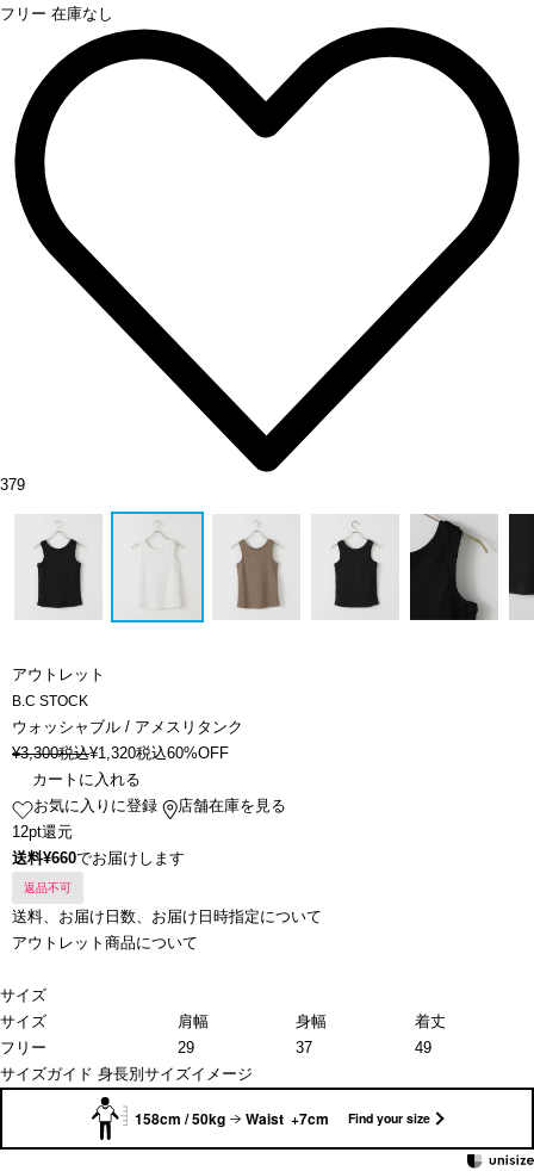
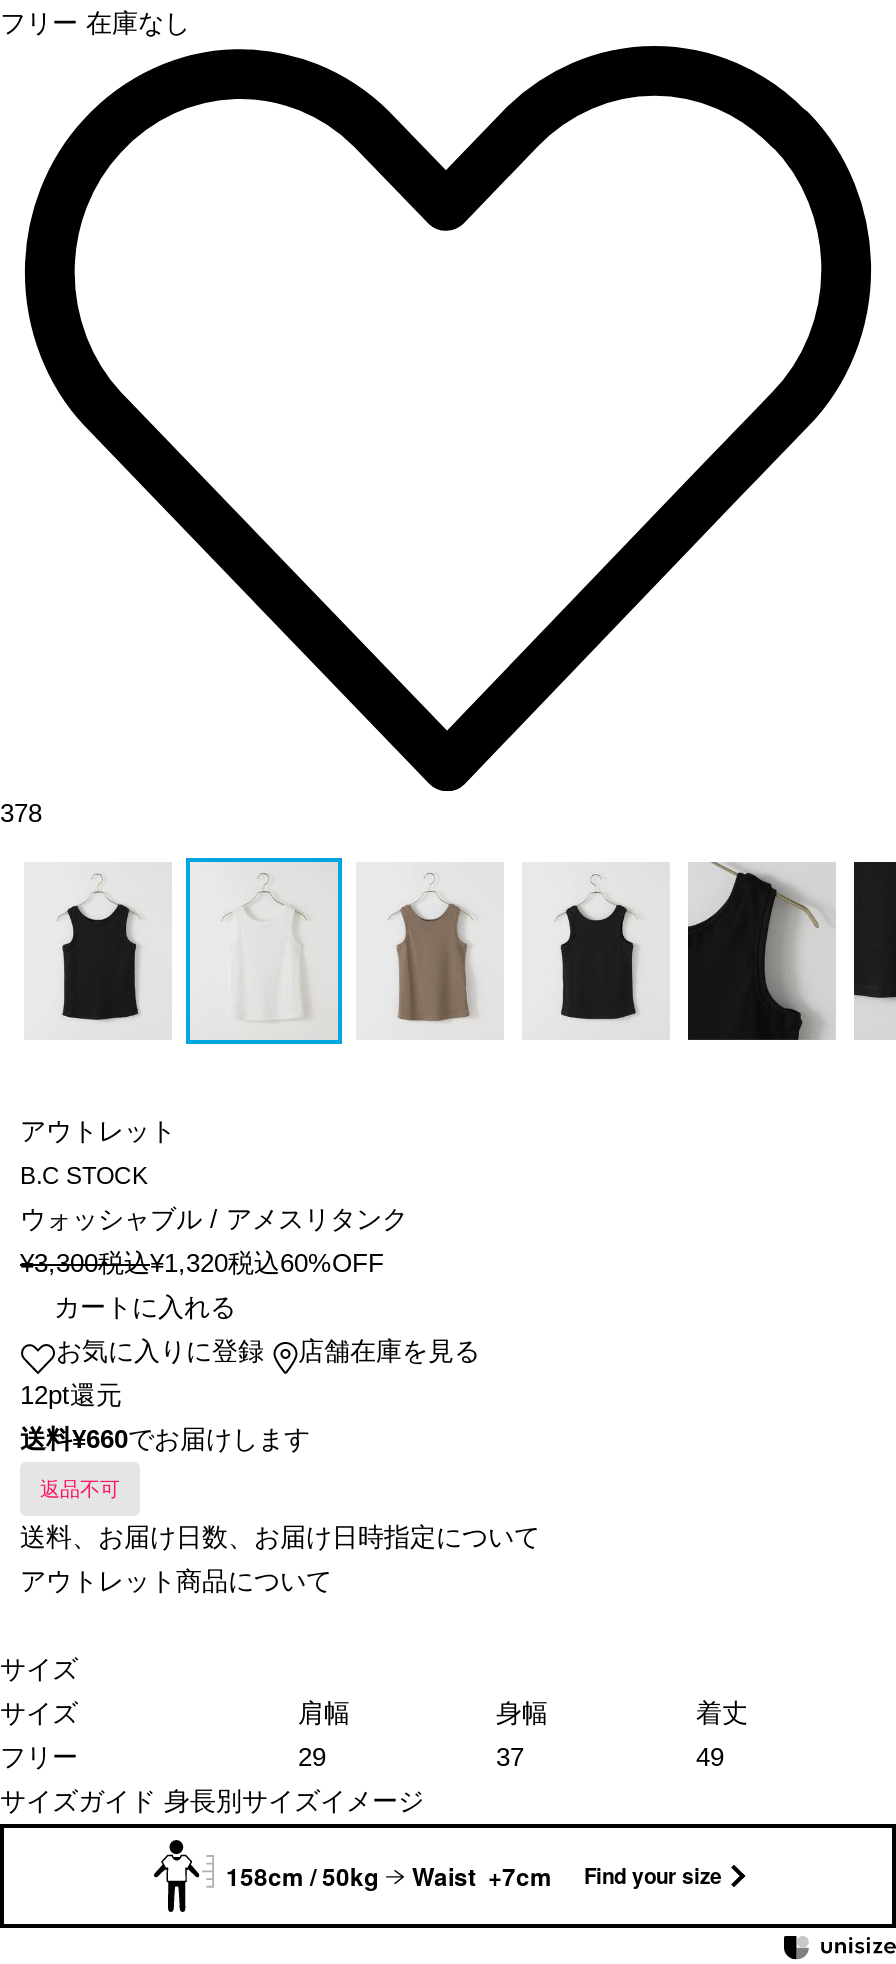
[0,476,25,494] 379 -> [0,799,42,829] 378

